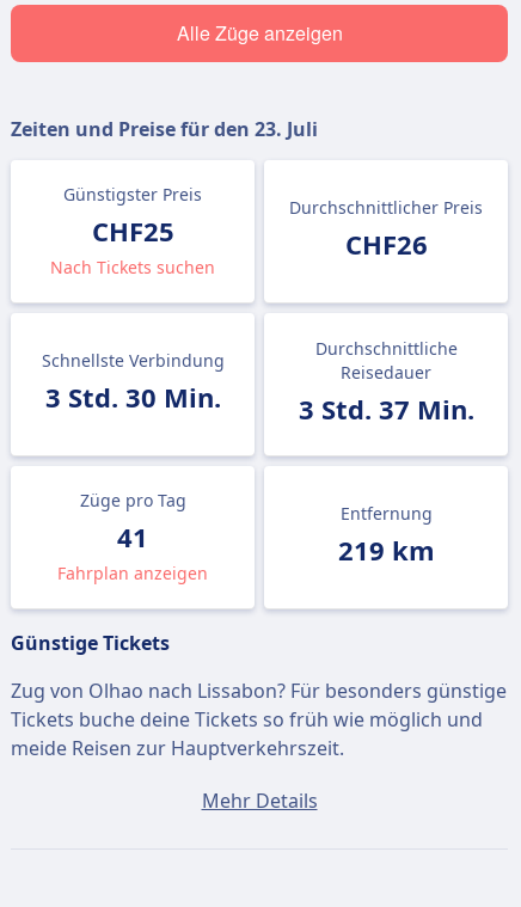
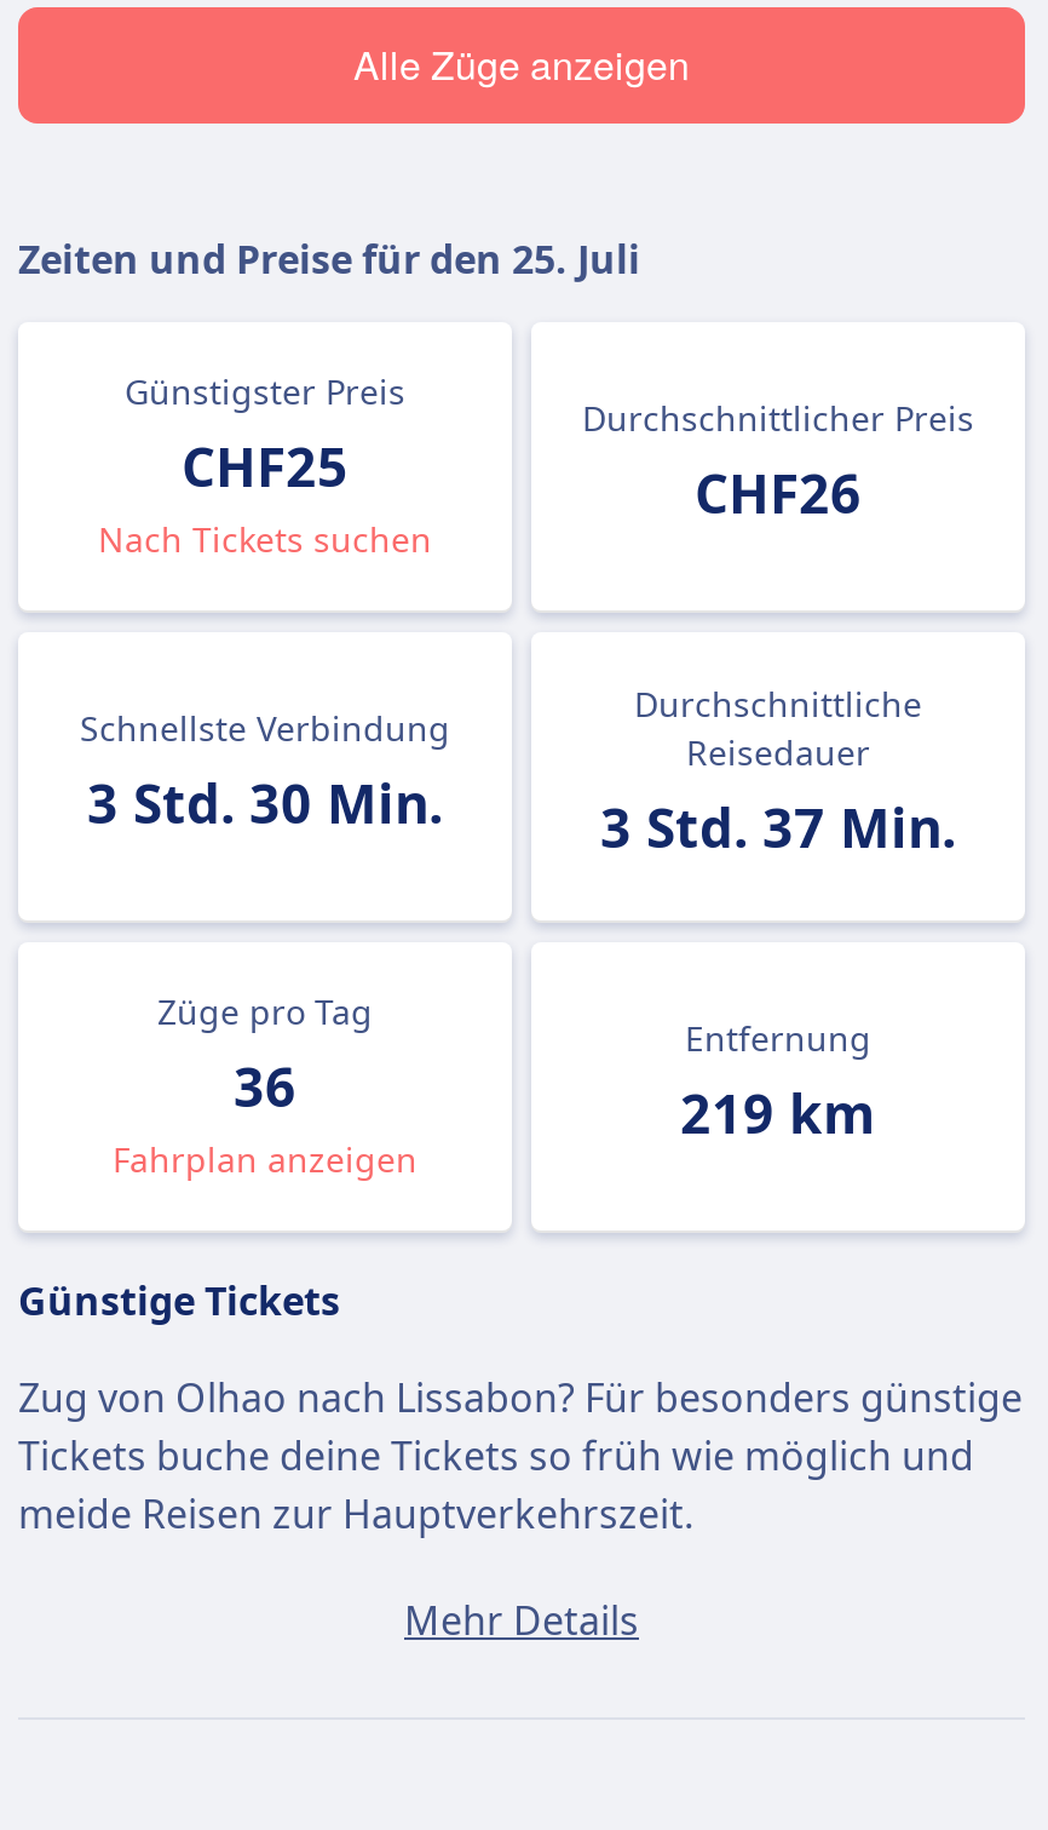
[11,116,318,142] Zeiten und Preise für den 23. Juli -> [18,233,640,286] Zeiten und Preise für den 25. Juli
[117,519,148,554] 41 -> [234,1049,296,1121] 36

